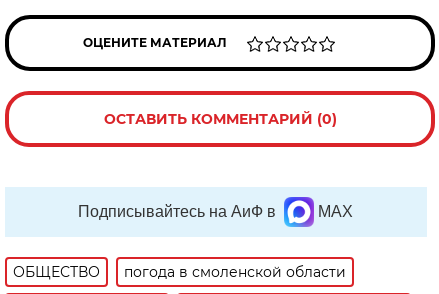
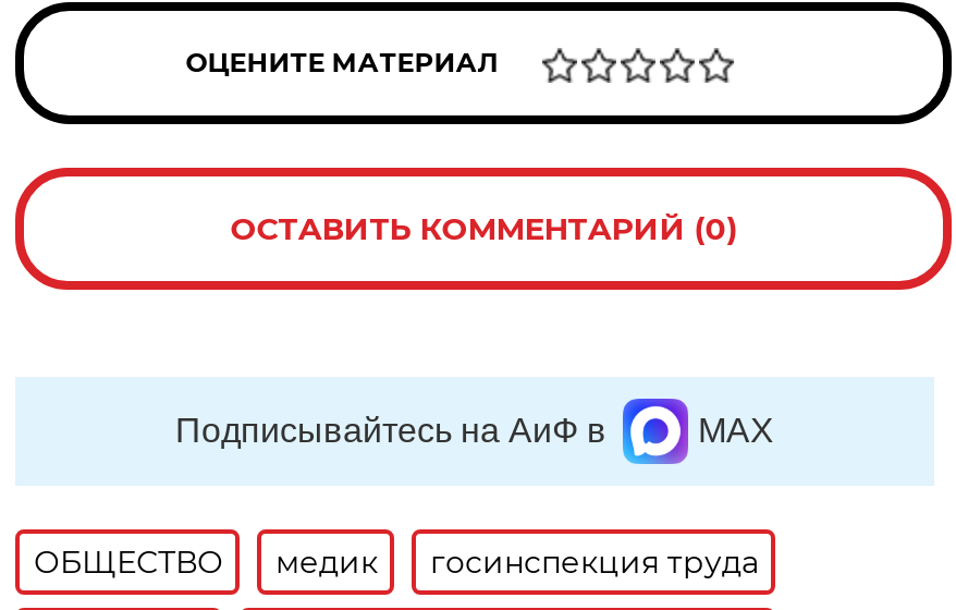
[124,263,346,281] погода в смоленской области -> [275,542,759,582] медик | госинспекция труда

